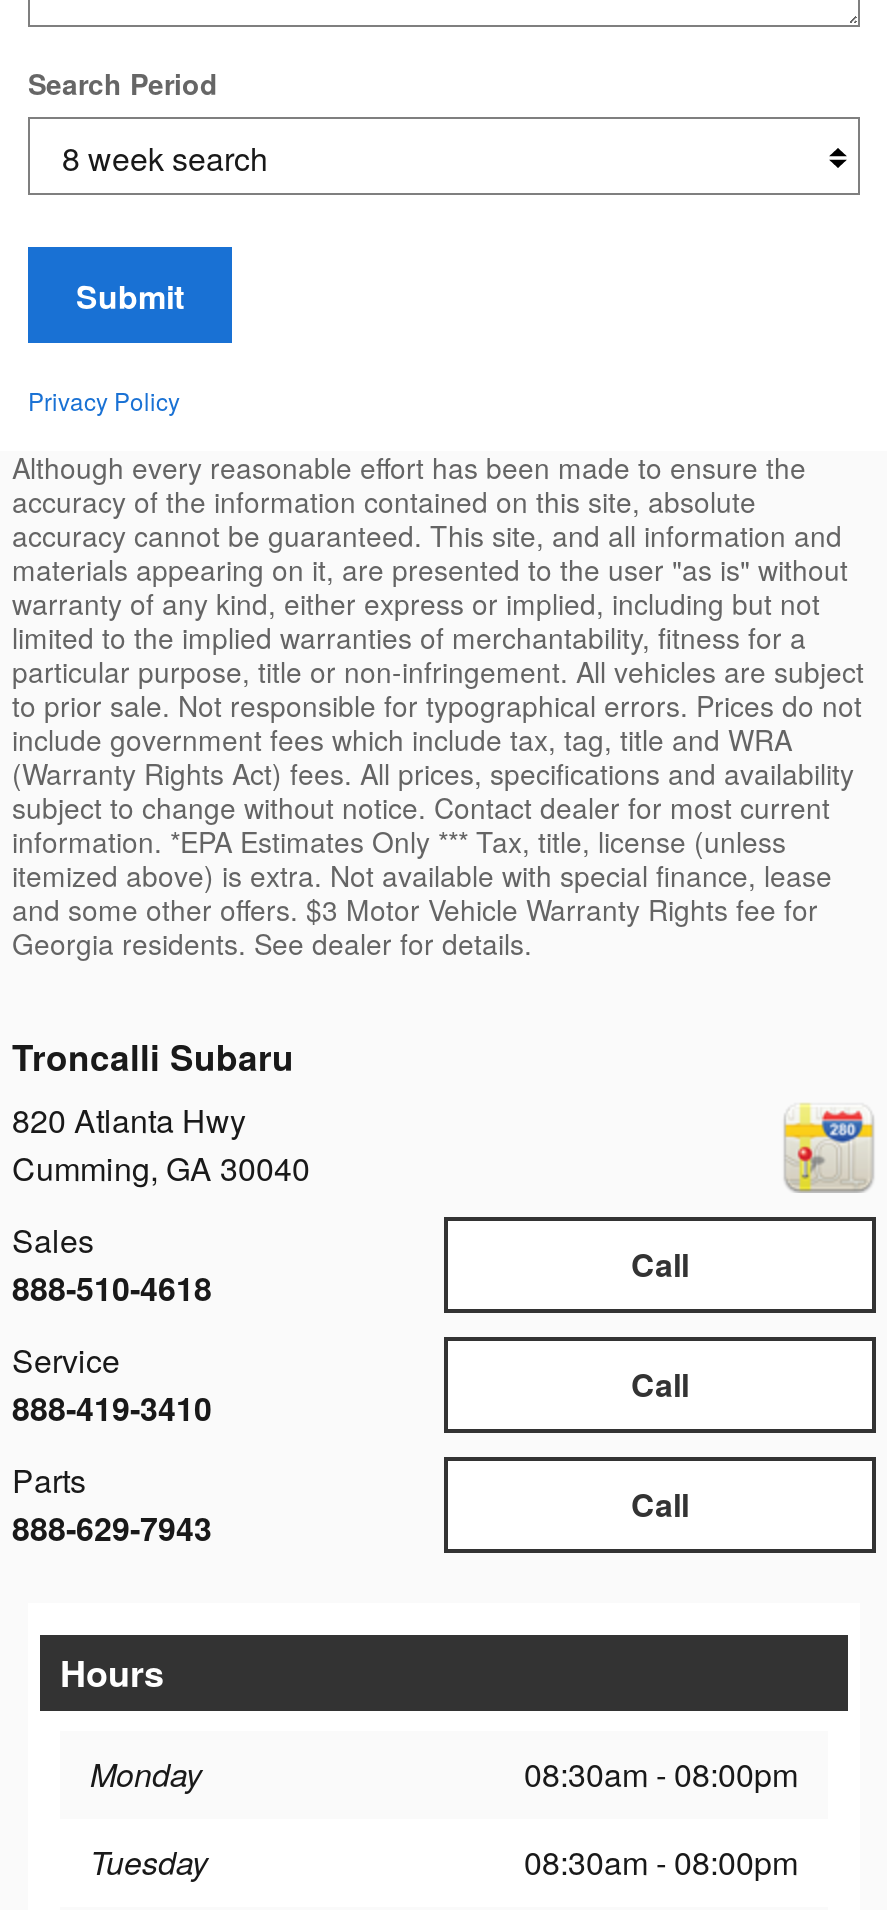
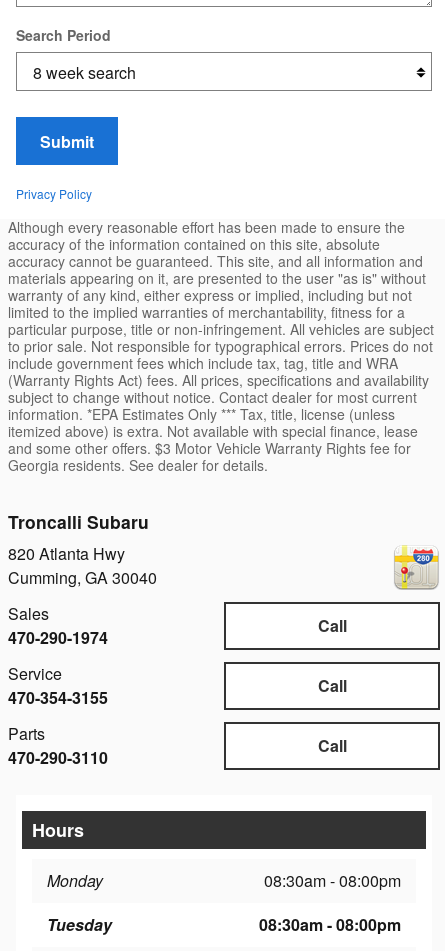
[12,1265,212,1311] 888-510-4618 -> [8,626,108,649] 470-290-1974
[12,1385,212,1431] 888-419-3410 -> [8,686,108,709] 470-354-3155
[12,1505,212,1551] 888-629-7943 -> [8,746,108,769] 470-290-3110

